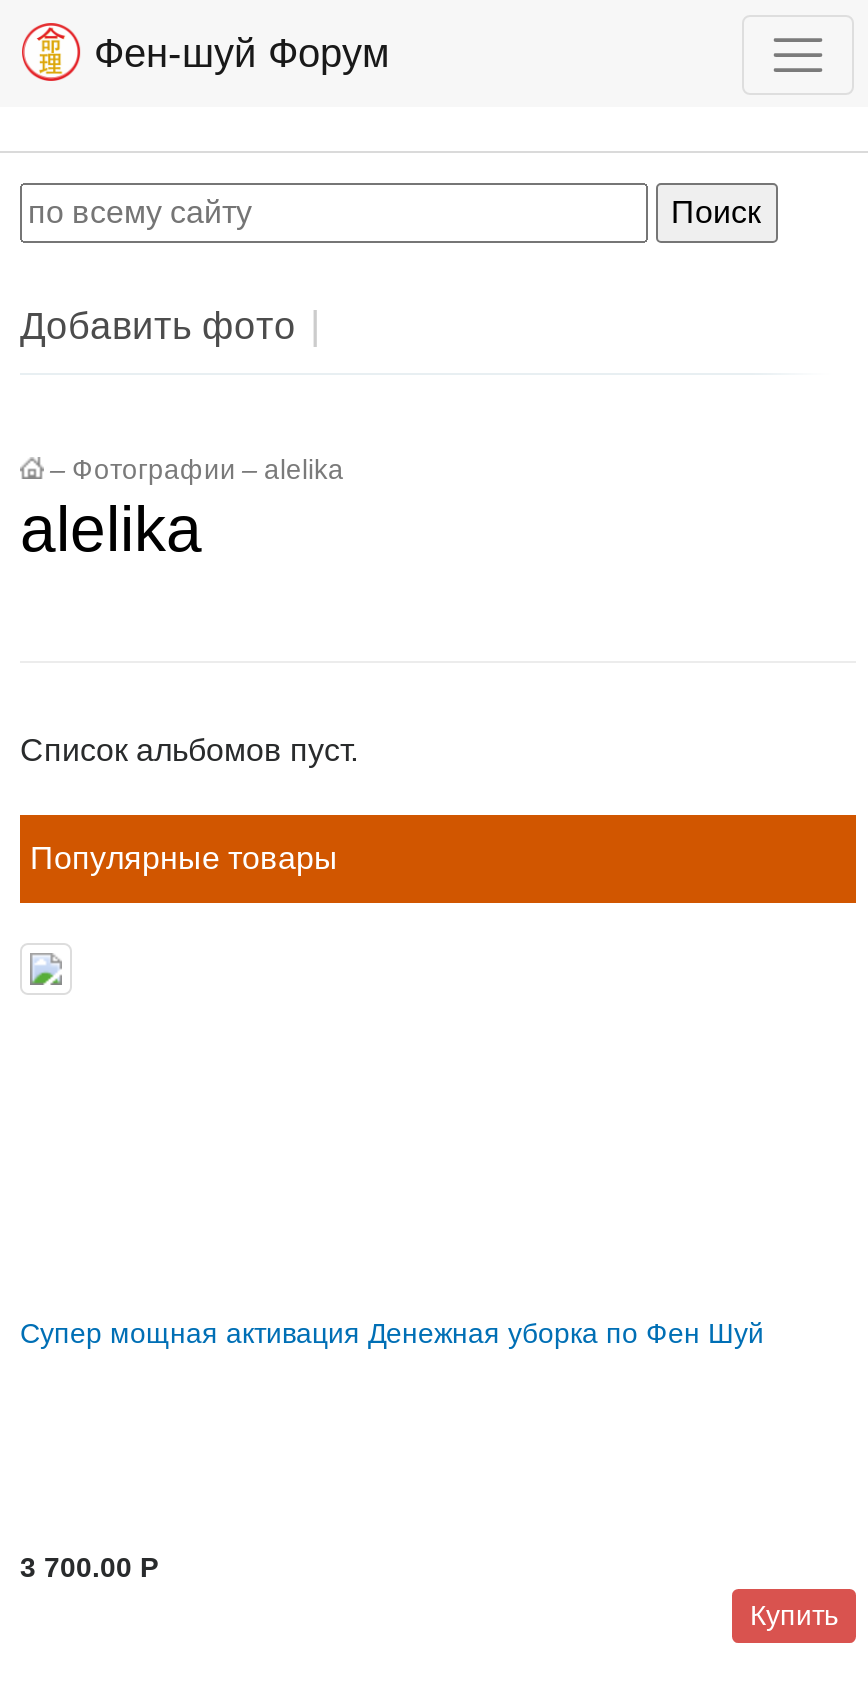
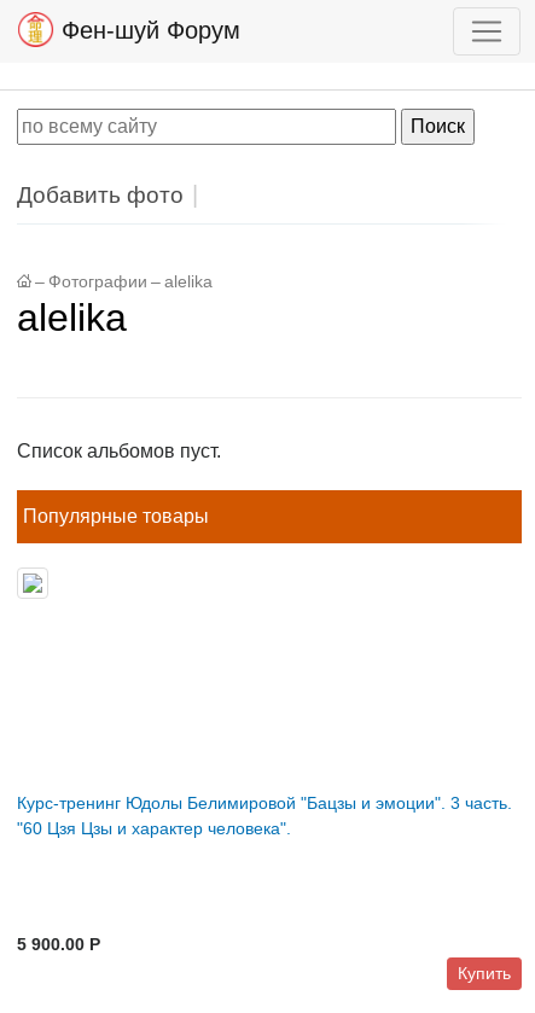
[20,1317,764,1349] Супер мощная активация Денежная уборка по Фен Шуй -> [17,793,512,838] Курс-тренинг Юдолы Белимировой "Бацзы и эмоции". 3 часть. | "60 Цзя Цзы и характер человека".
[20,1551,158,1583] 3 700.00 P -> [17,935,100,954] 5 900.00 P

